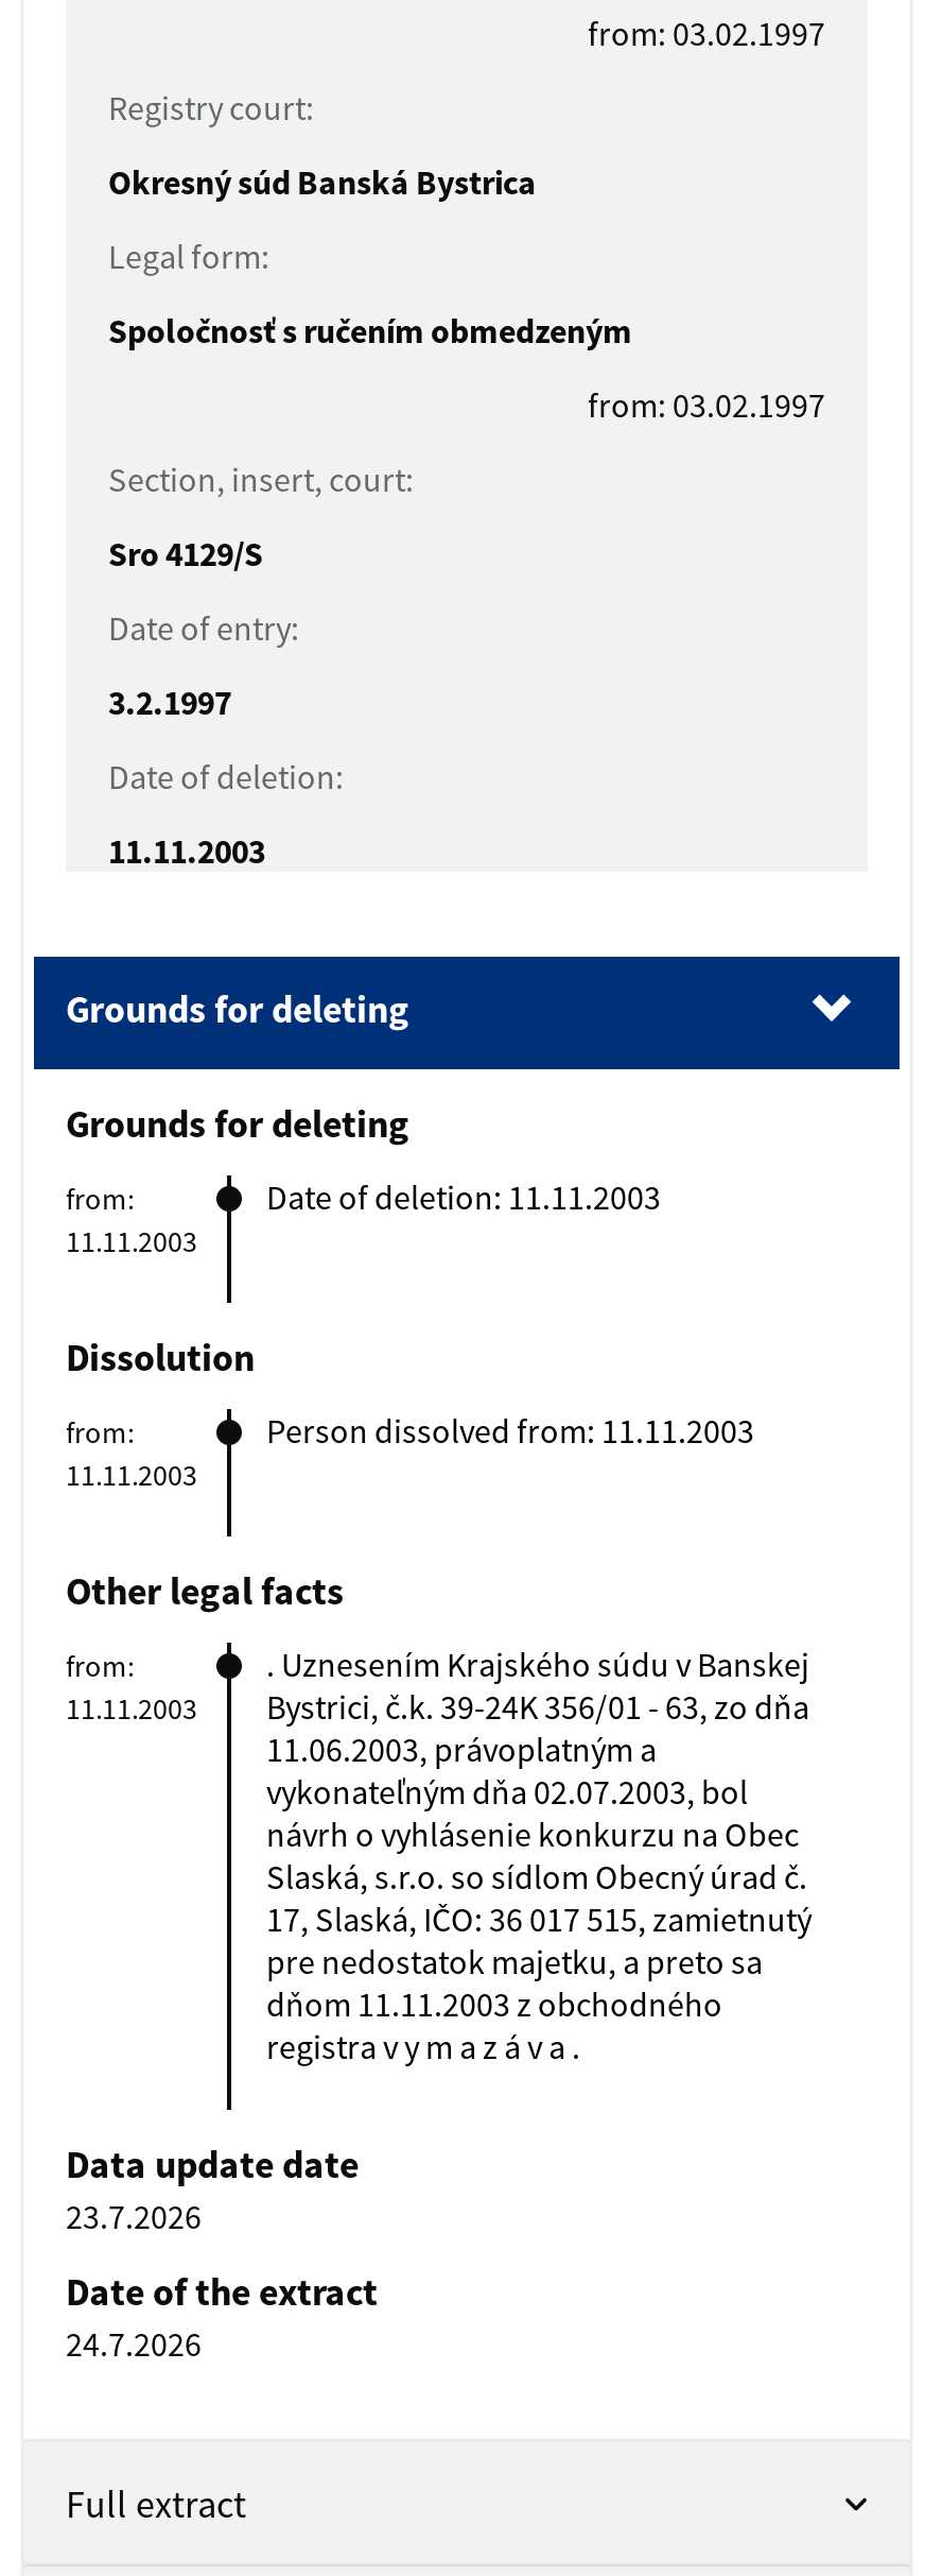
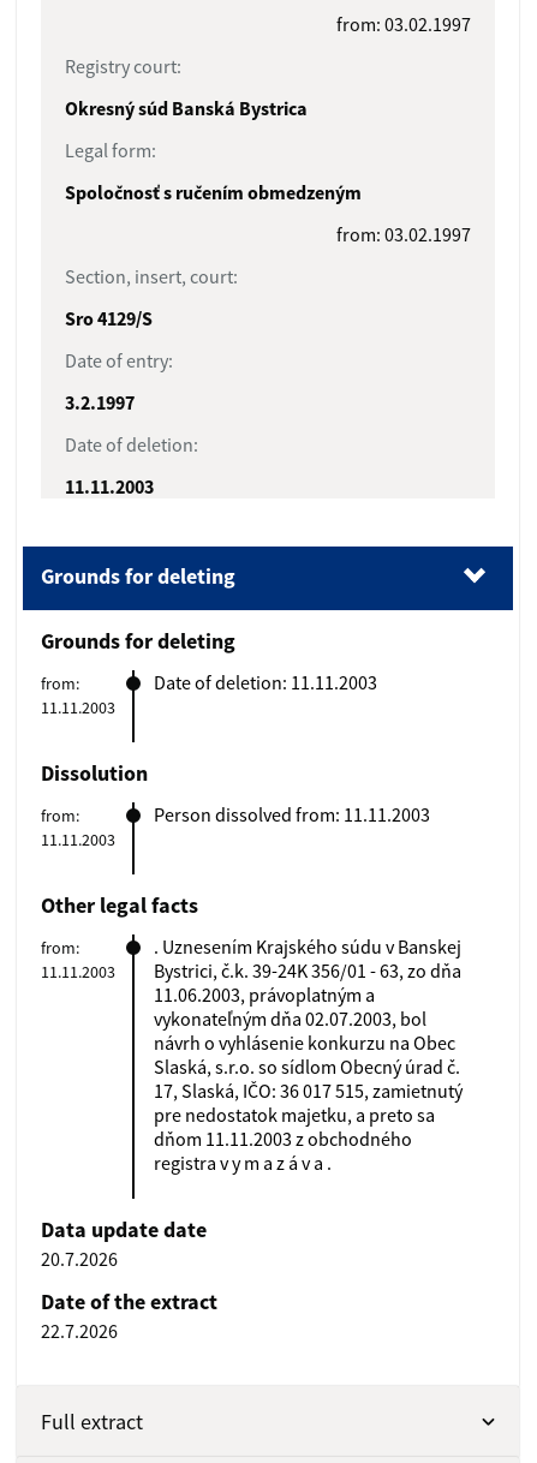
[66,2195,202,2237] 23.7.2026 -> [41,1247,118,1271] 20.7.2026
[66,2322,202,2365] 24.7.2026 -> [41,1319,118,1343] 22.7.2026

